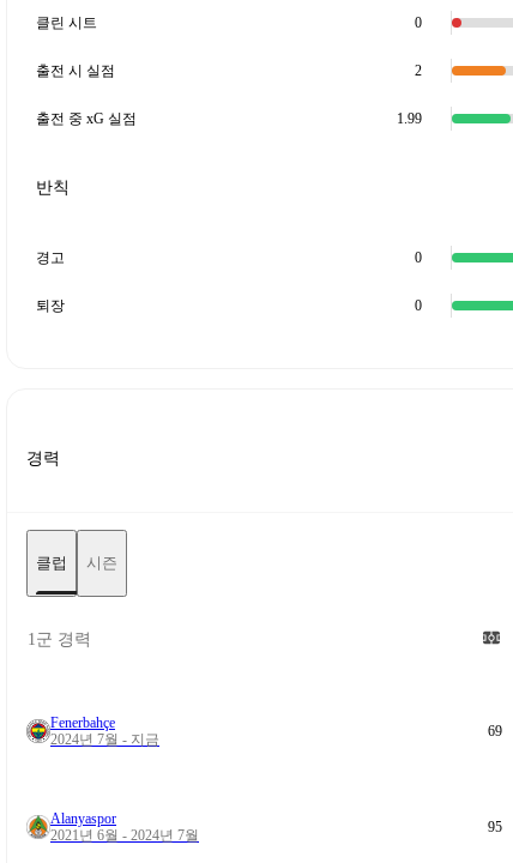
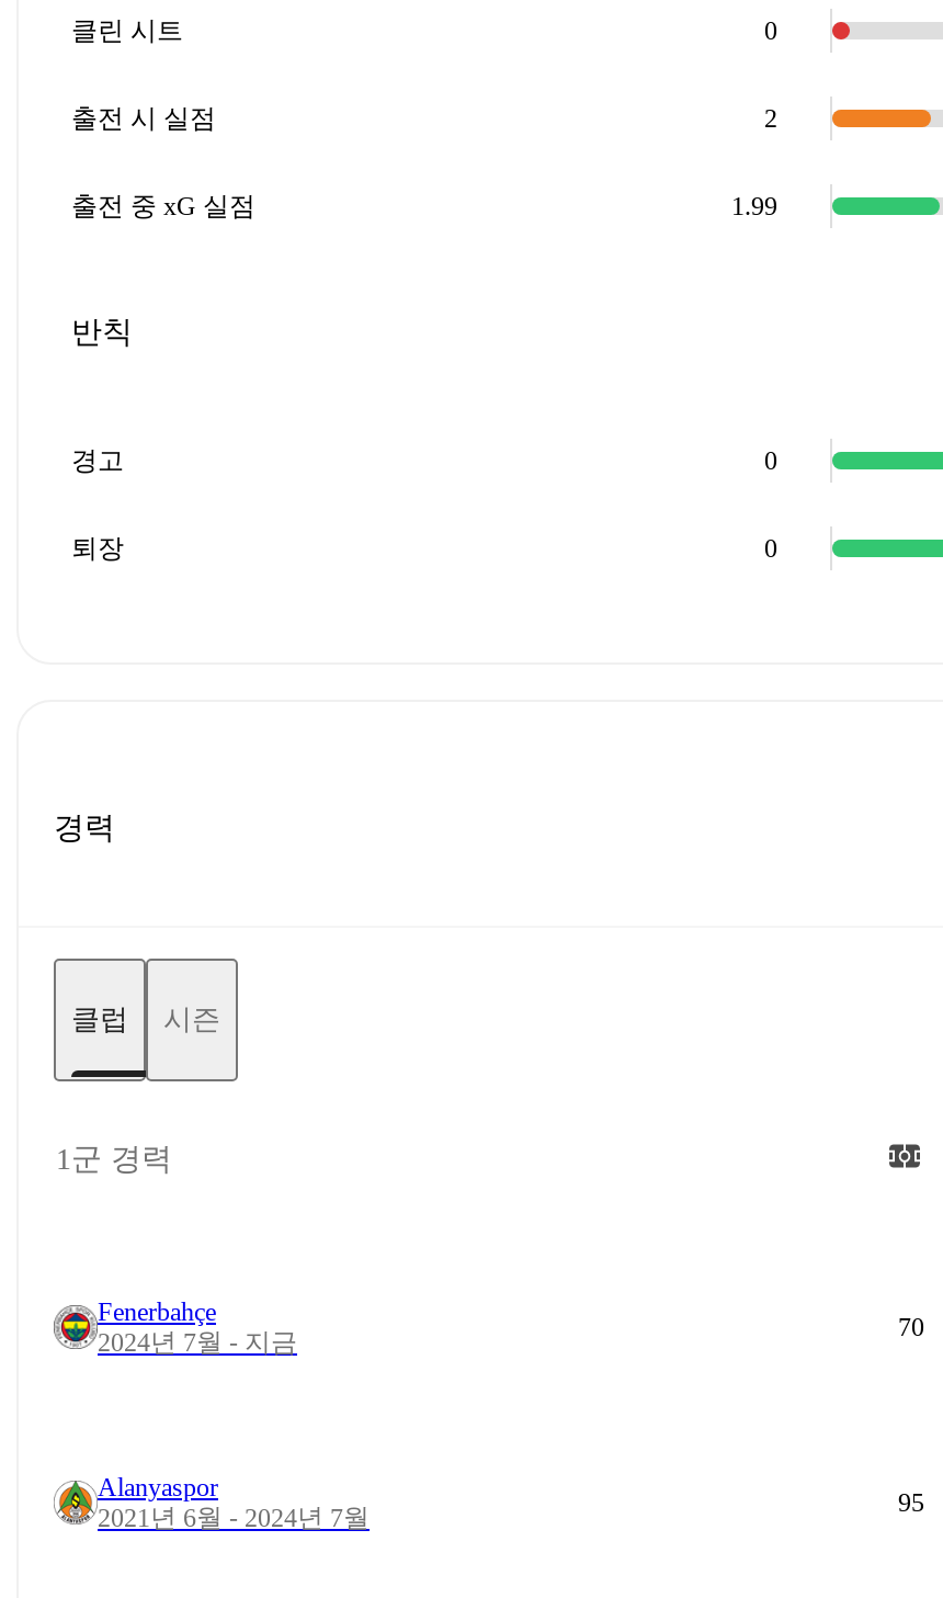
[488,722,502,739] 69 -> [898,1311,924,1341] 70

